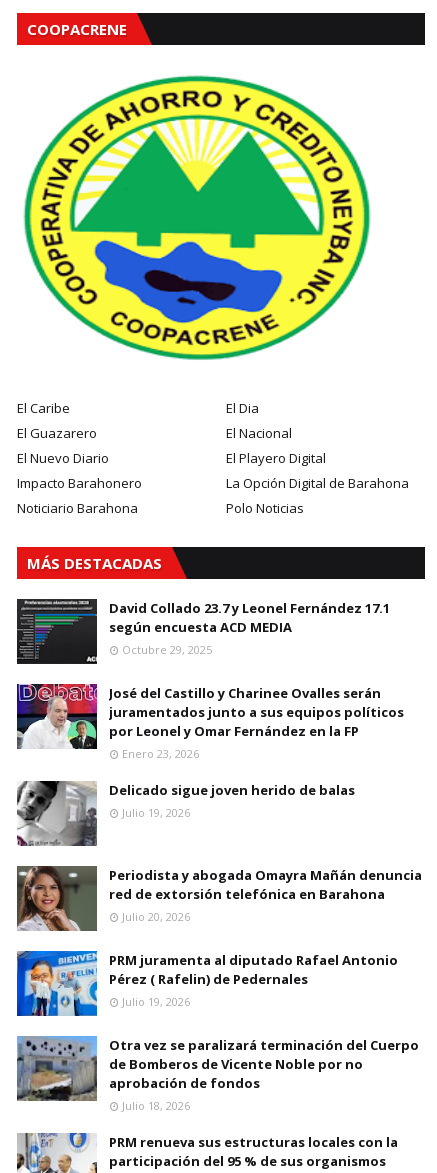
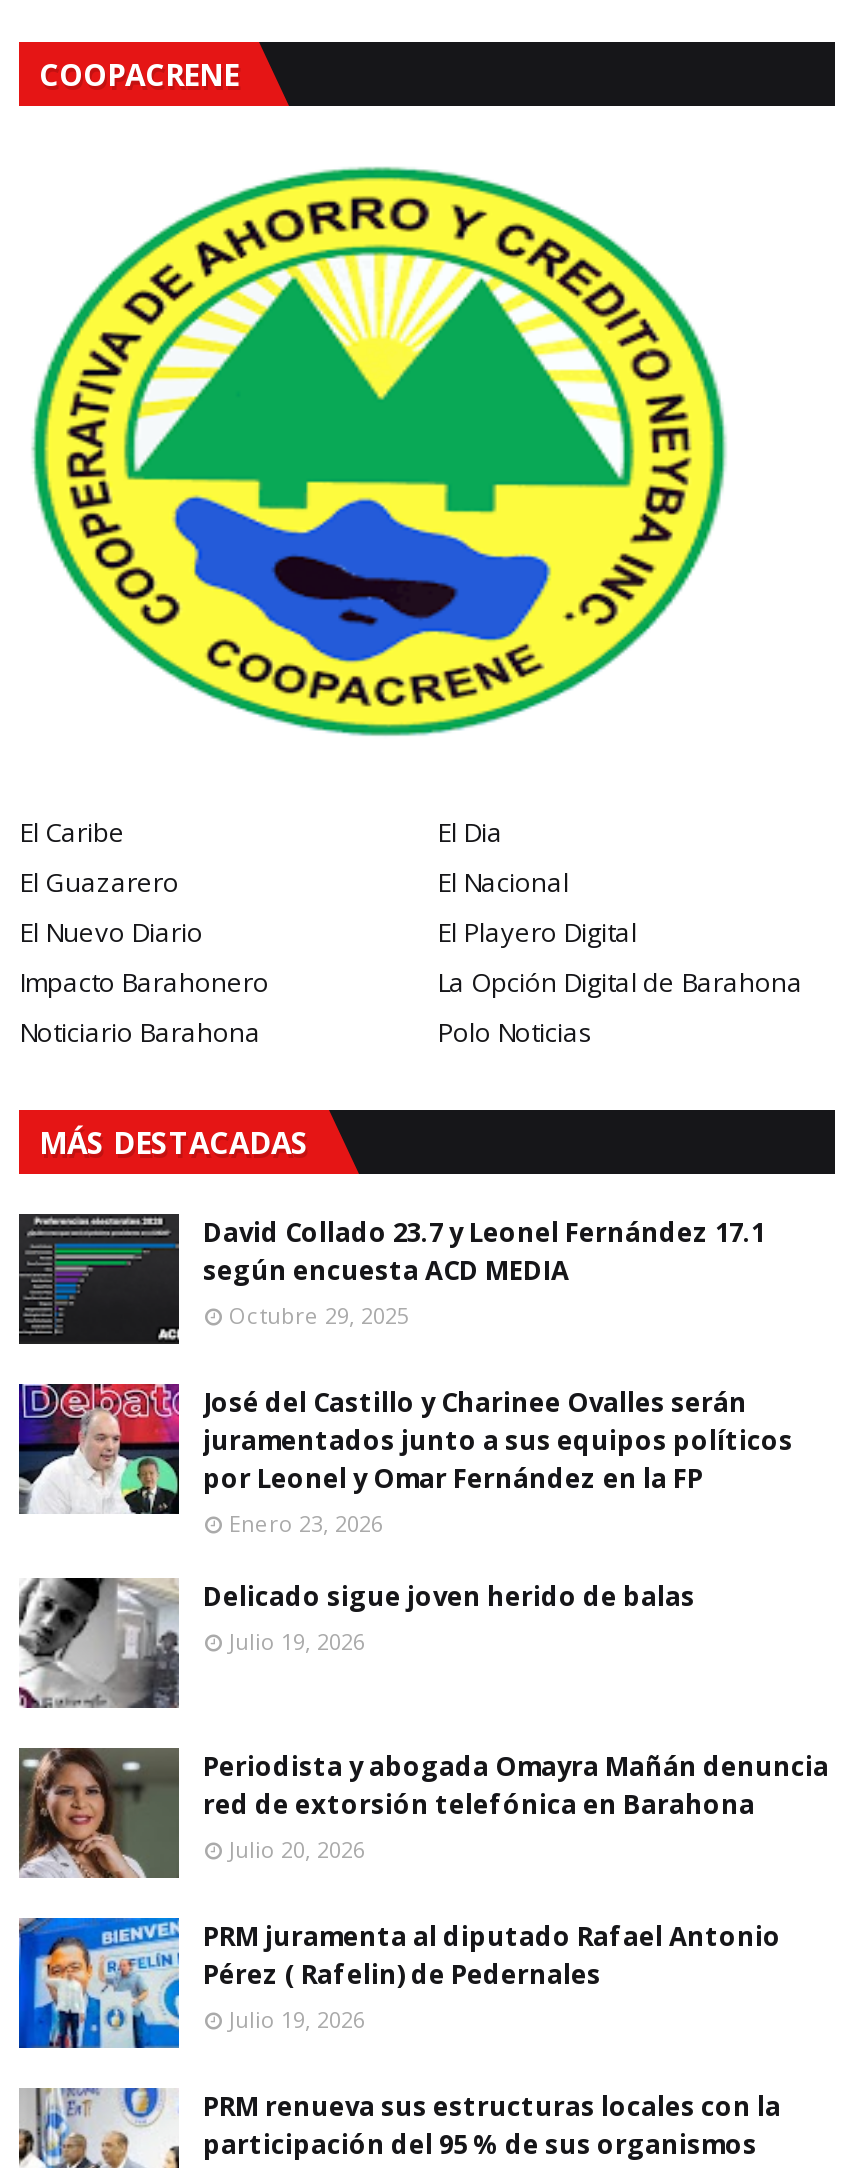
[16,1036,419,1113] [image] | Otra vez se paralizará terminación del Cuerpo | de Bomberos de Vicente Noble por no | aprobación de fondos | Julio 18, 2026 -> none

